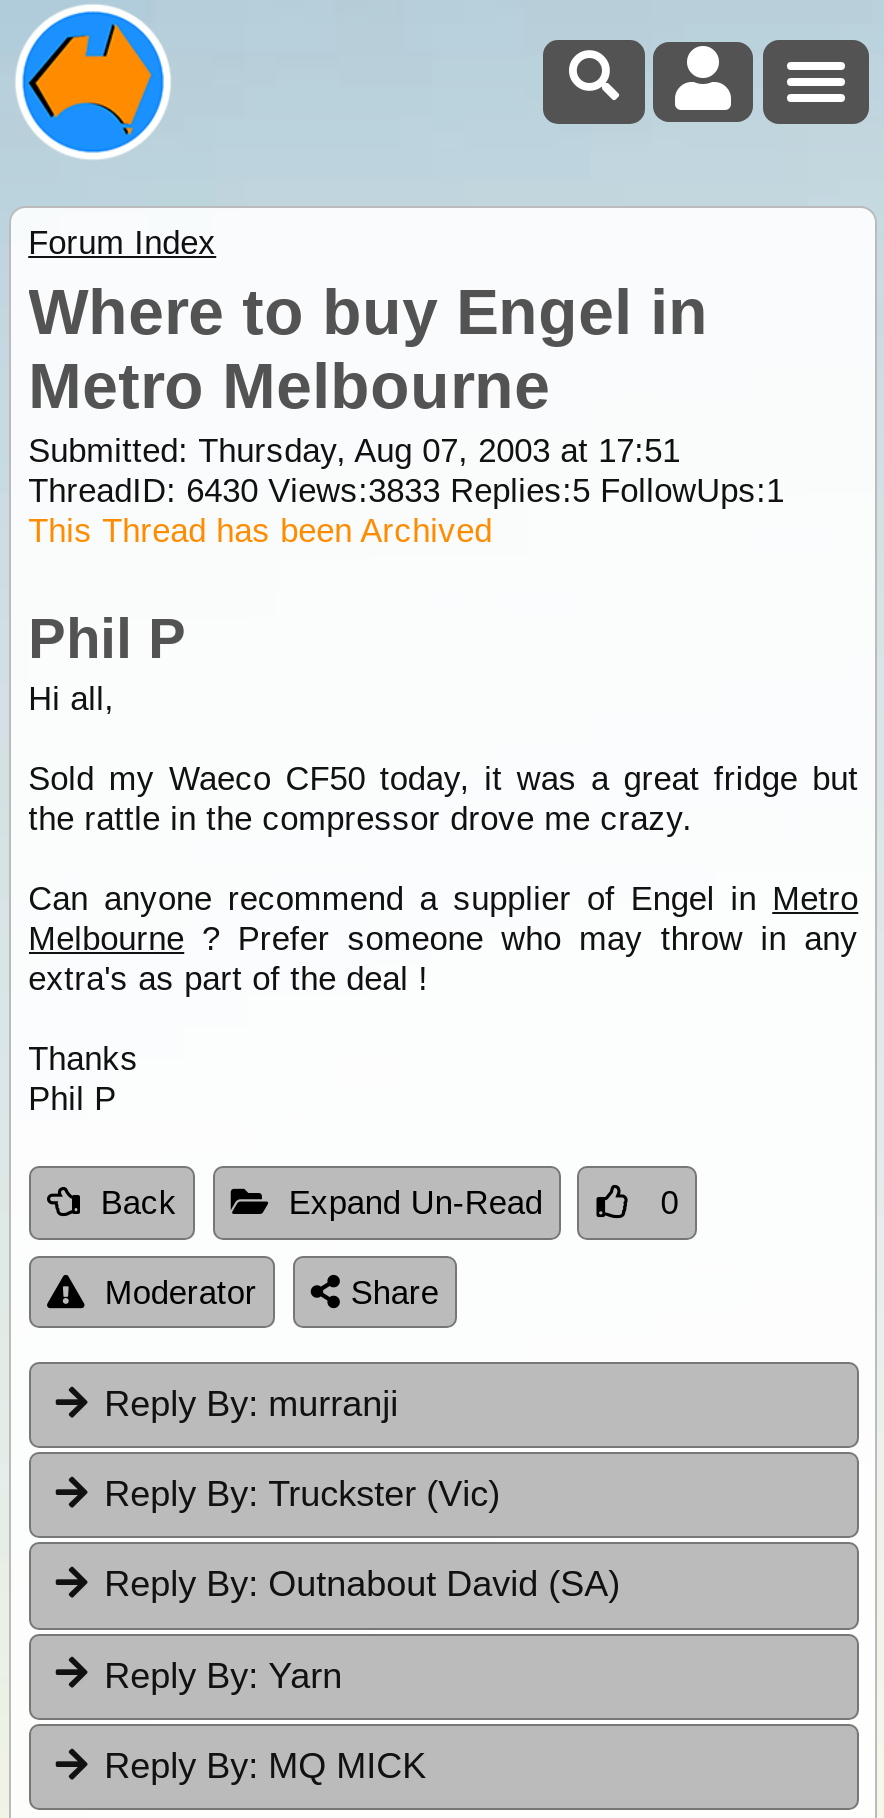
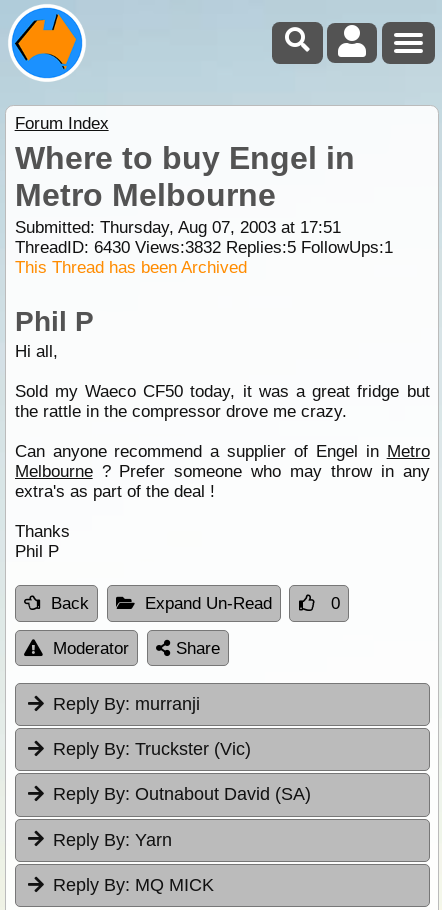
[28,472,784,510] ThreadID: 6430 Views:3833 Replies:5 FollowUps:1 -> [15,238,393,257] ThreadID: 6430 Views:3832 Replies:5 FollowUps:1

